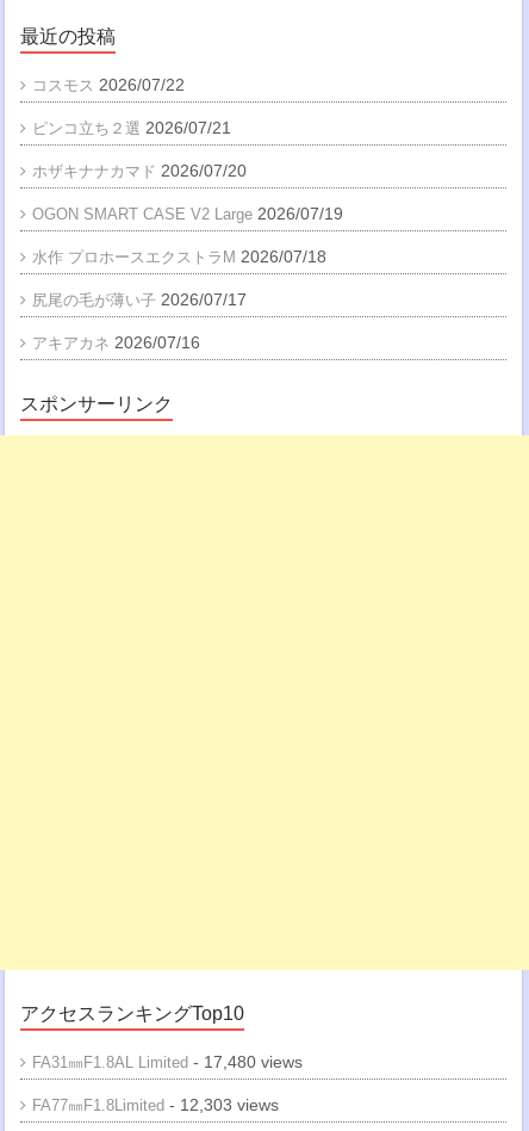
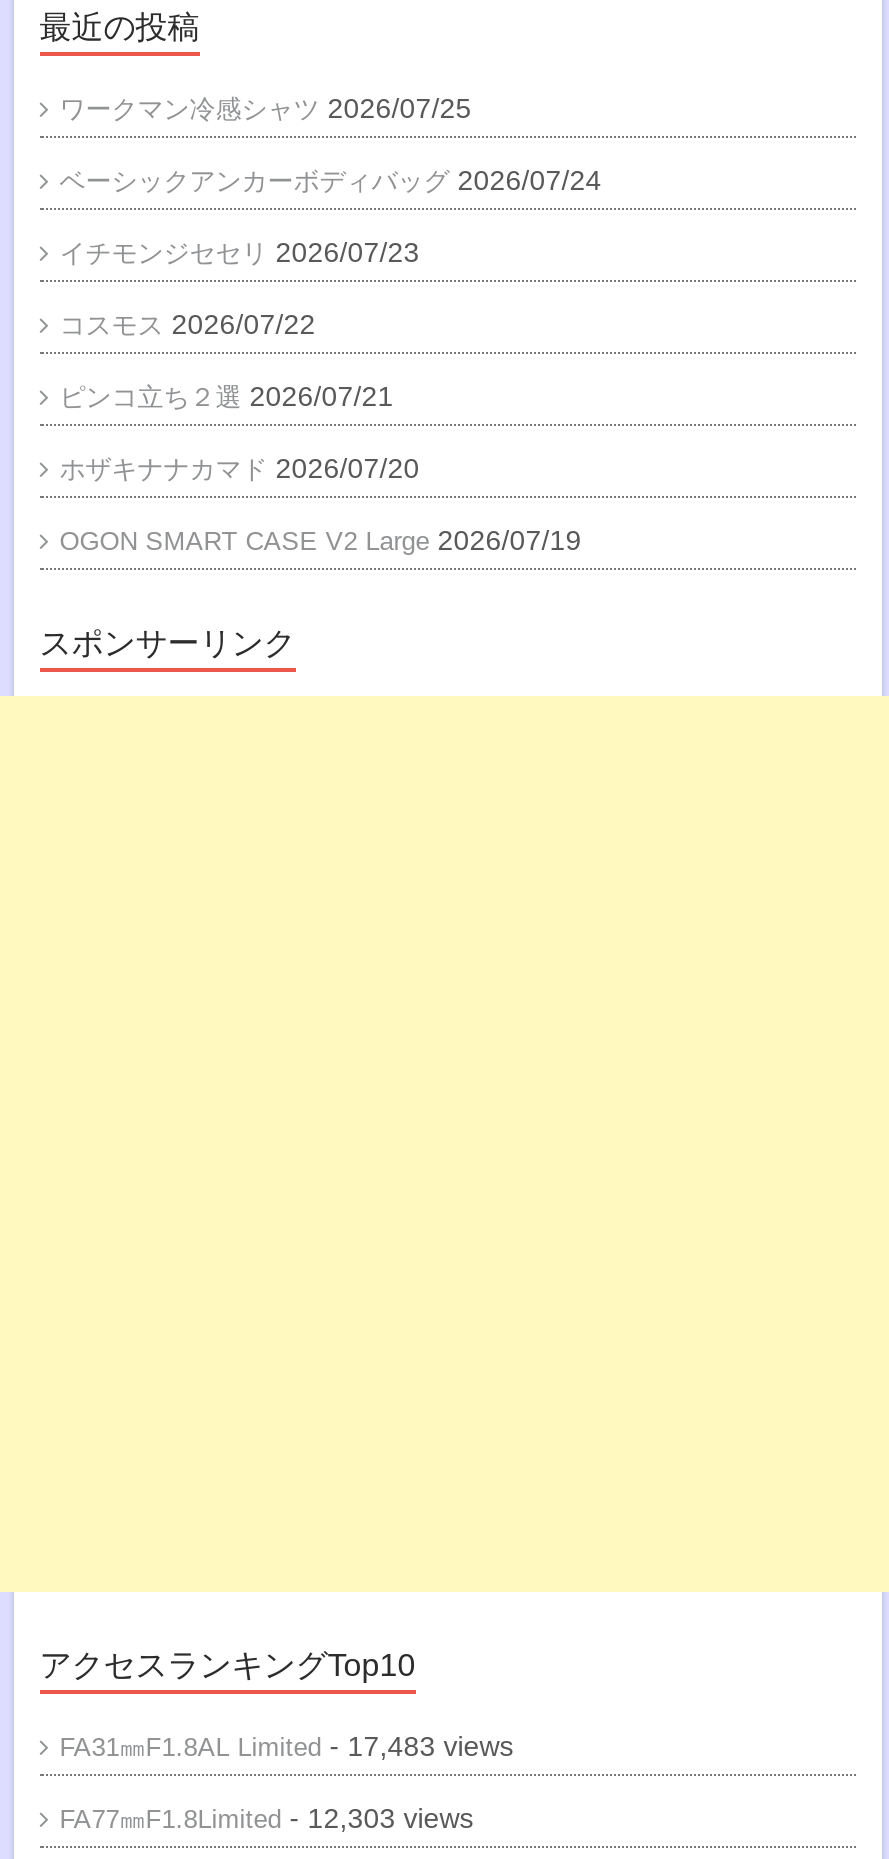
none -> [60,92,602,268] ワークマン冷感シャツ 2026/07/25 | ベーシックアンカーボディバッグ 2026/07/24 | イチモンジセセリ 2026/07/23
moved [32,75,343,223] -> [60,308,582,556]: コスモス 2026/07/22 | ピンコ立ち２選 2026/07/21 | ホザキナナカマド 2026/07/20 | OGON SMART CASE V2 Large 2026/07/19
[32,247,326,352] 水作 プロホースエクストラM 2026/07/18 | 尻尾の毛が薄い子 2026/07/17 | アキアカネ 2026/07/16 -> none
[32,1052,302,1071] FA31㎜F1.8AL Limited - 17,480 views -> [60,1730,514,1762] FA31㎜F1.8AL Limited - 17,483 views

